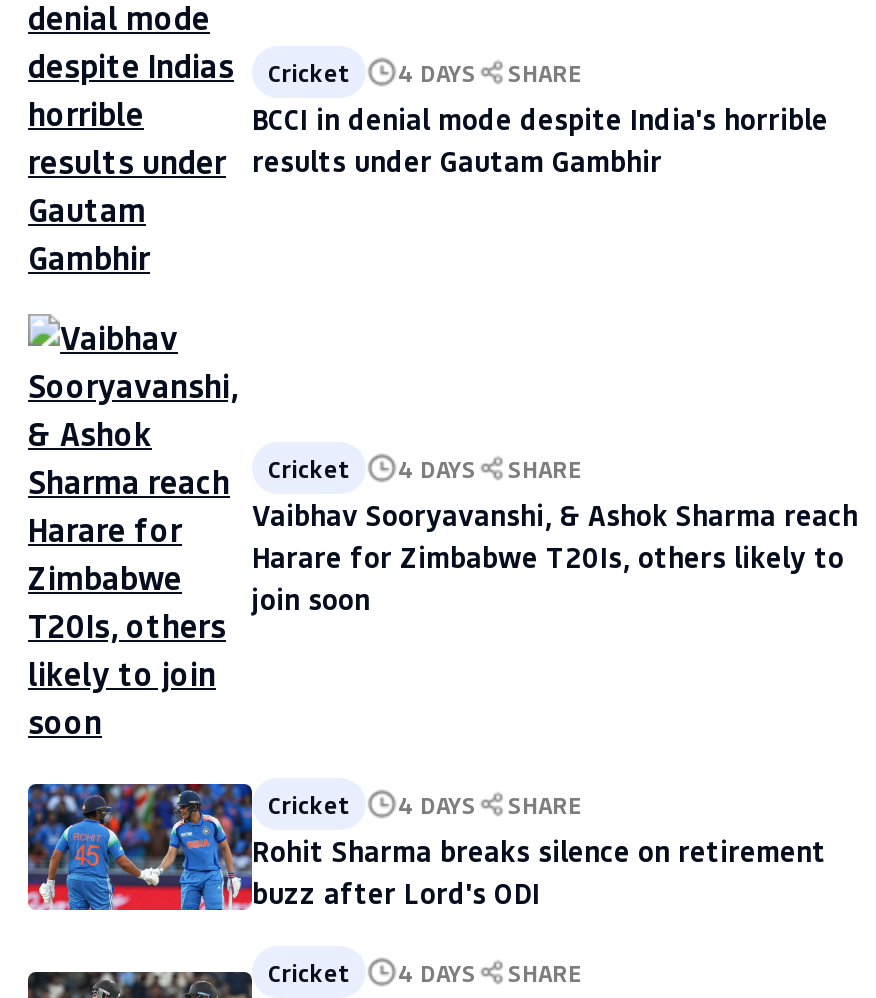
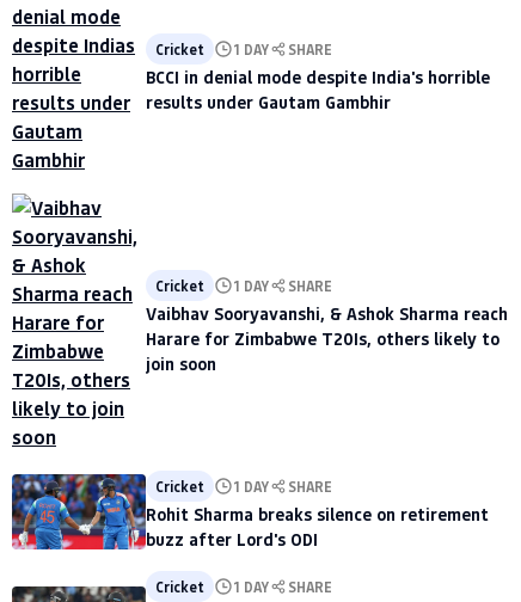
[268,57,582,89] Cricket 4 DAYS SHARE -> [155,40,332,59] Cricket 1 DAY SHARE
[268,452,582,484] Cricket 4 DAYS SHARE -> [155,276,332,295] Cricket 1 DAY SHARE
[268,789,582,821] Cricket 4 DAYS SHARE -> [155,477,332,496] Cricket 1 DAY SHARE
[268,957,582,989] Cricket 4 DAYS SHARE -> [155,578,332,597] Cricket 1 DAY SHARE

